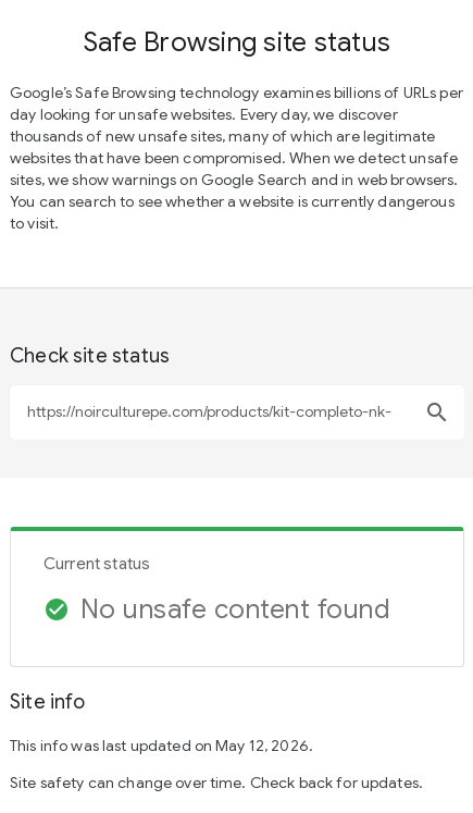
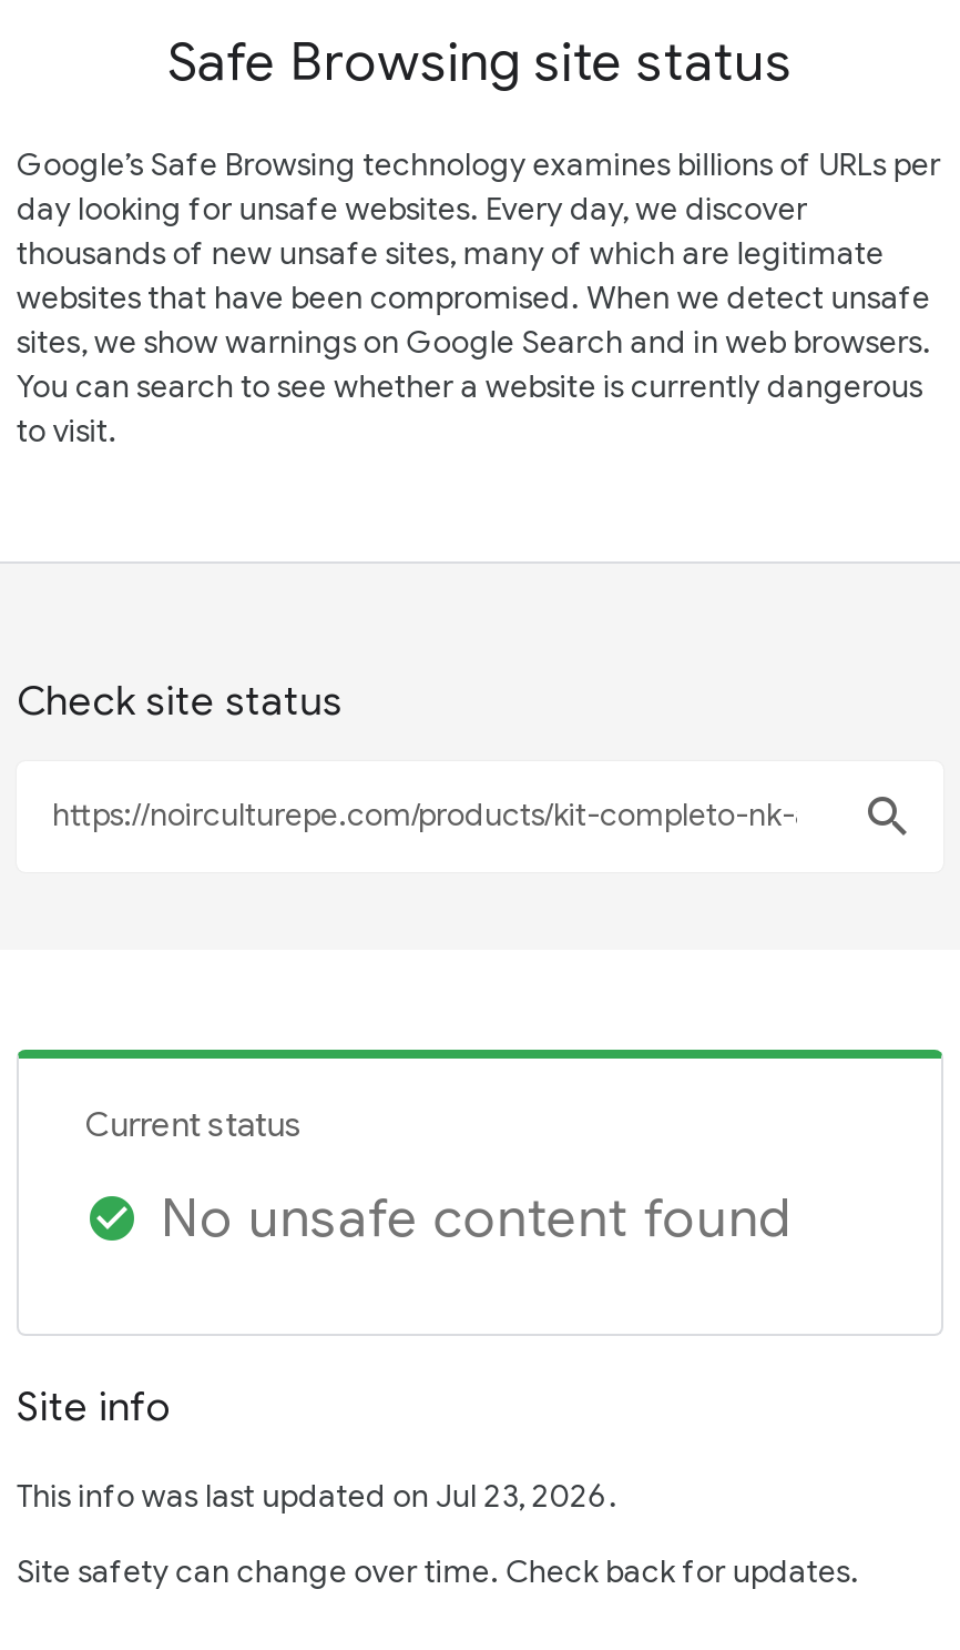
[10,736,313,755] This info was last updated on May 12, 2026. -> [17,1476,617,1516] This info was last updated on Jul 23, 2026.

